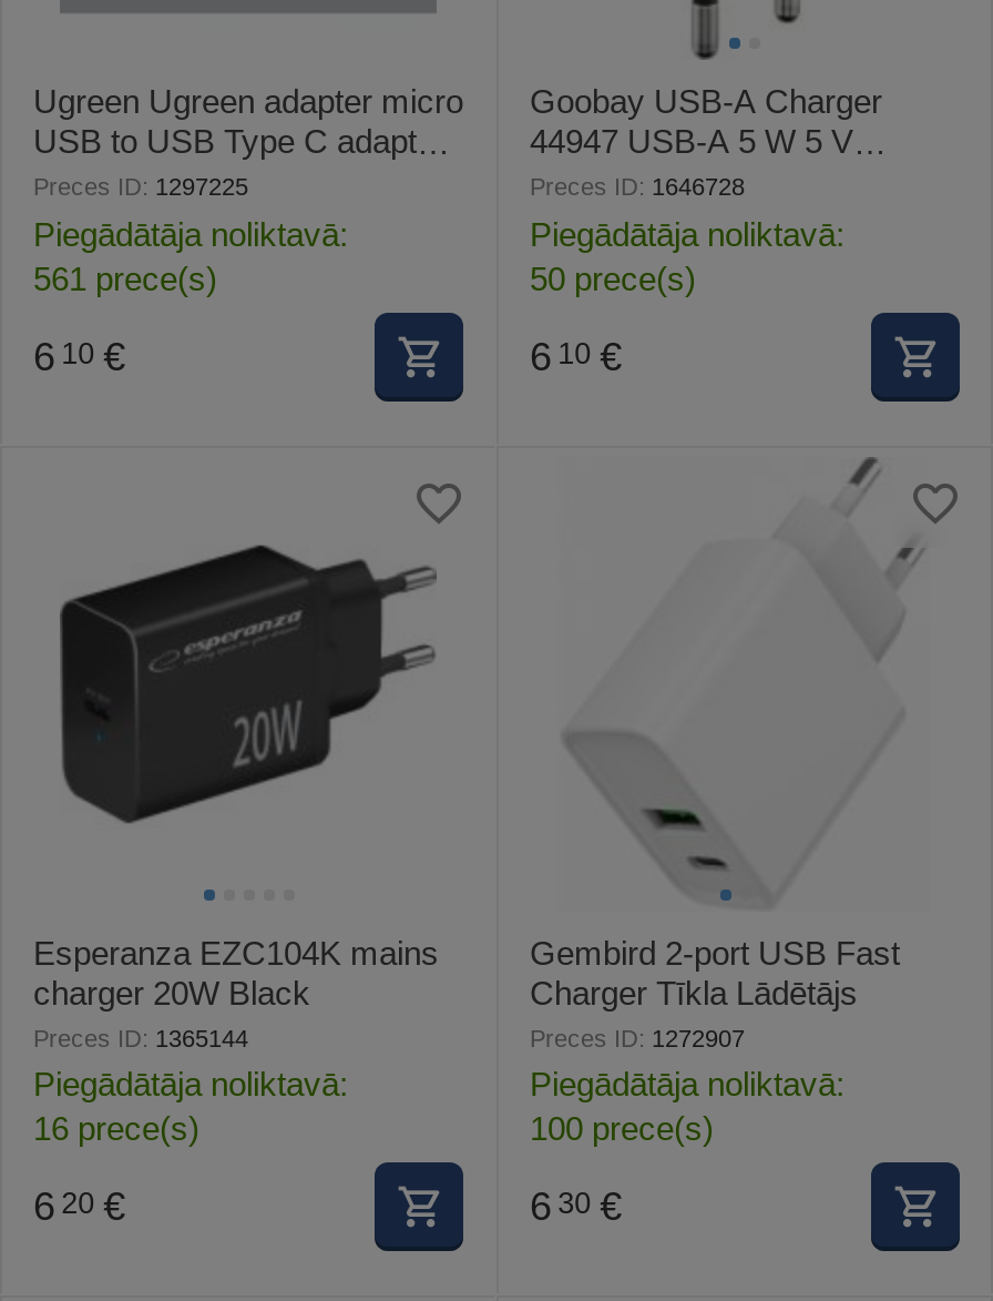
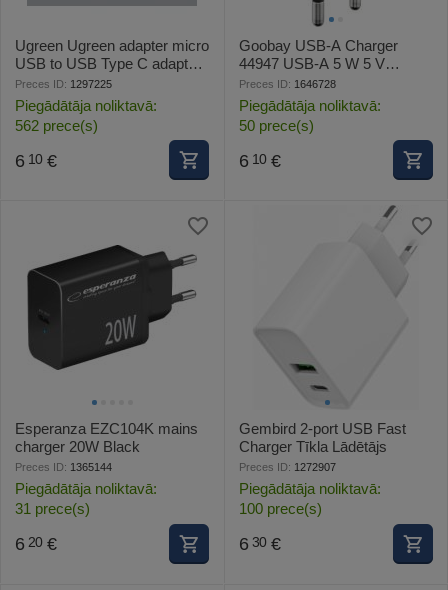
[33,259,217,297] 561 prece(s) -> [15,117,98,134] 562 prece(s)
[33,1109,199,1147] 16 prece(s) -> [15,500,90,517] 31 prece(s)

